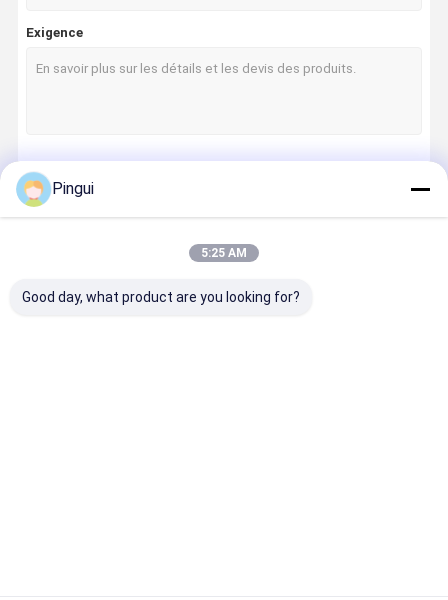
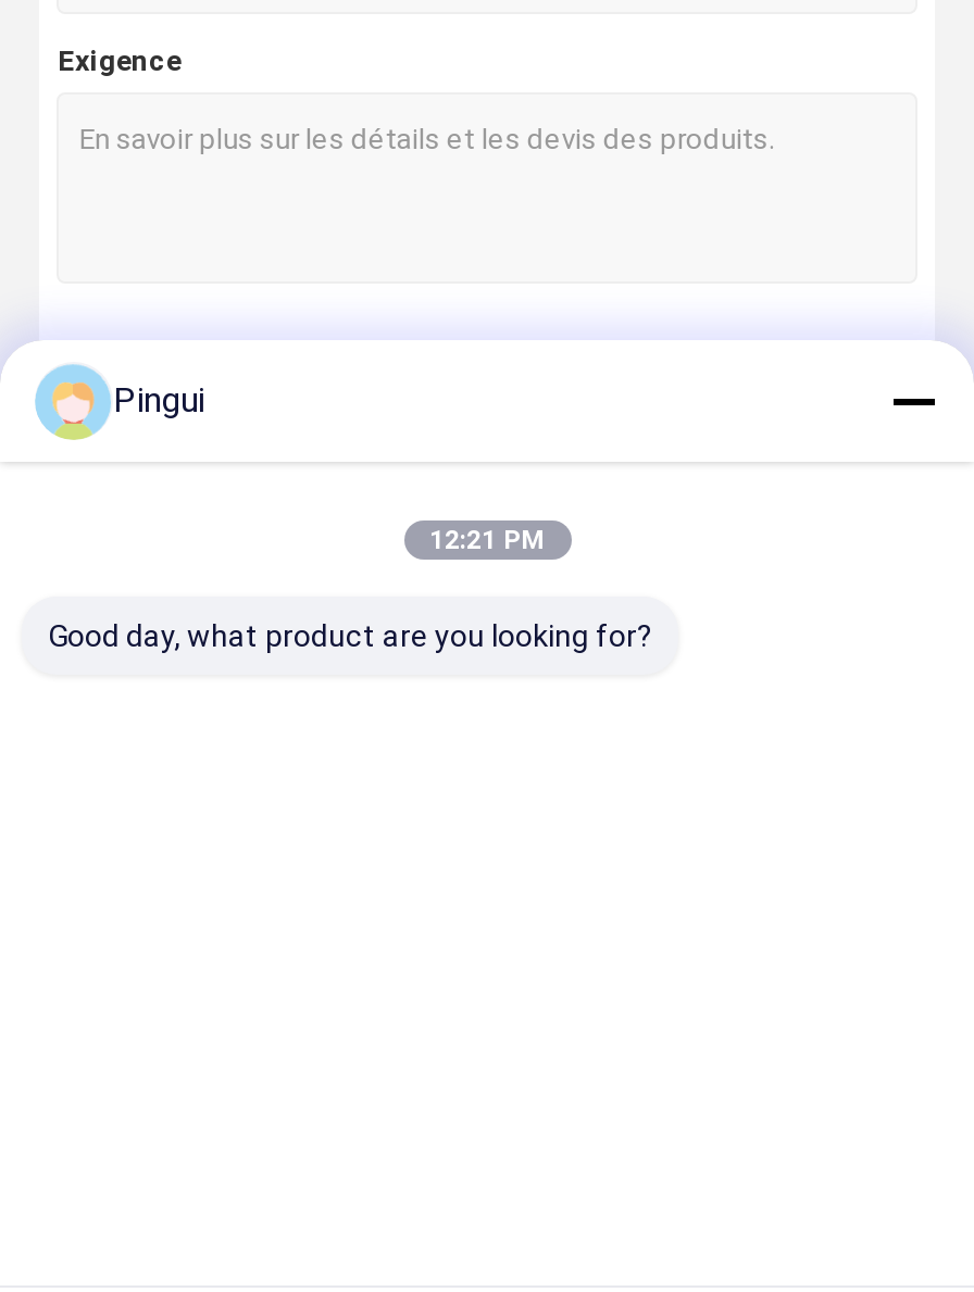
[201,246,247,260] 5:25 AM -> [429,525,545,555] 12:21 PM

